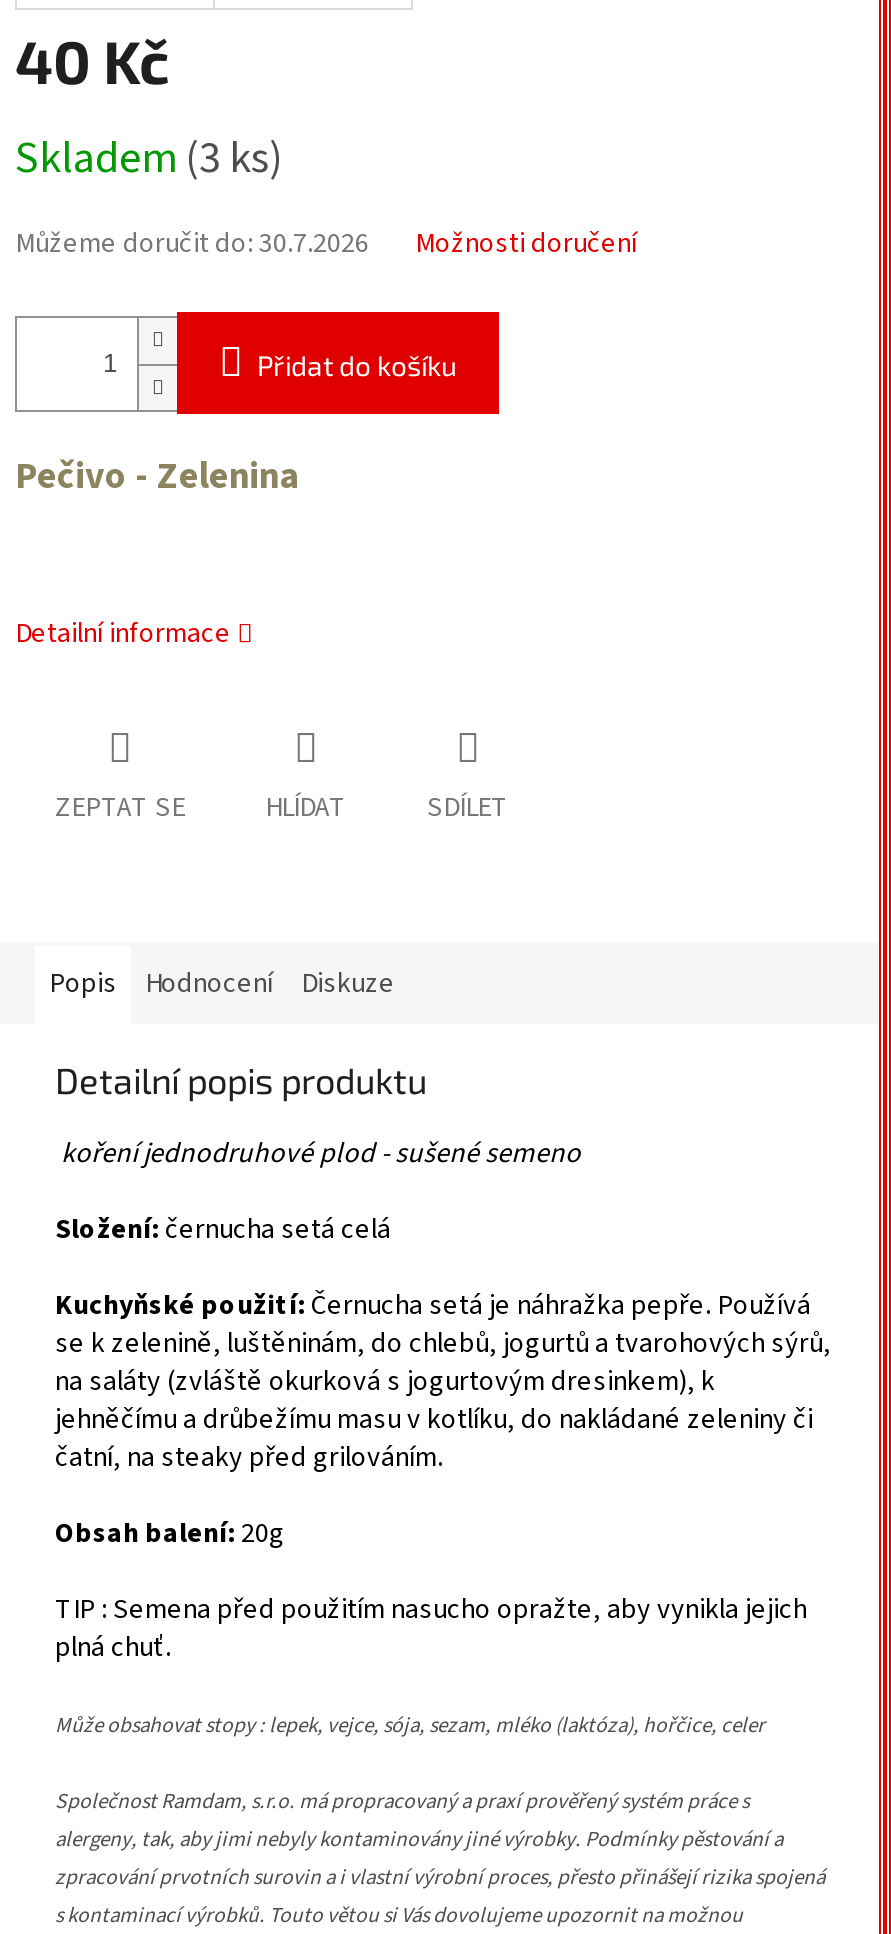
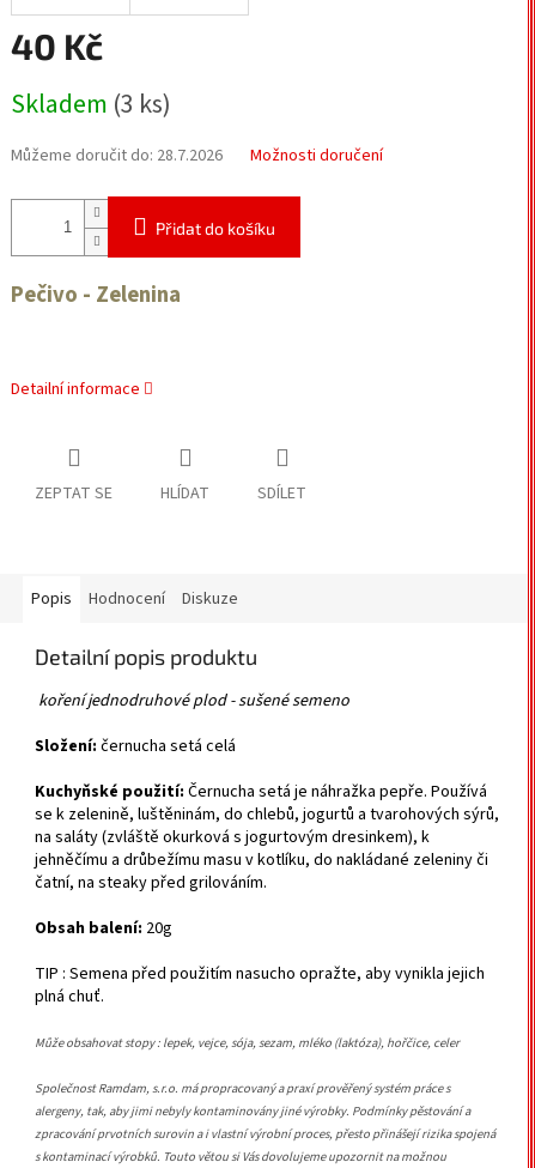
[15,225,369,265] Můžeme doručit do: 30.7.2026 -> [11,144,223,168] Můžeme doručit do: 28.7.2026

